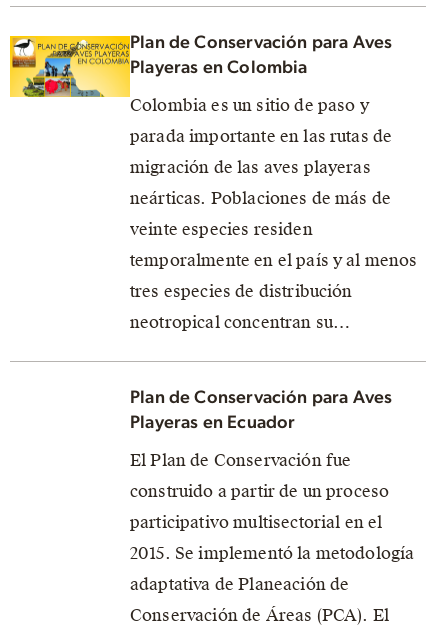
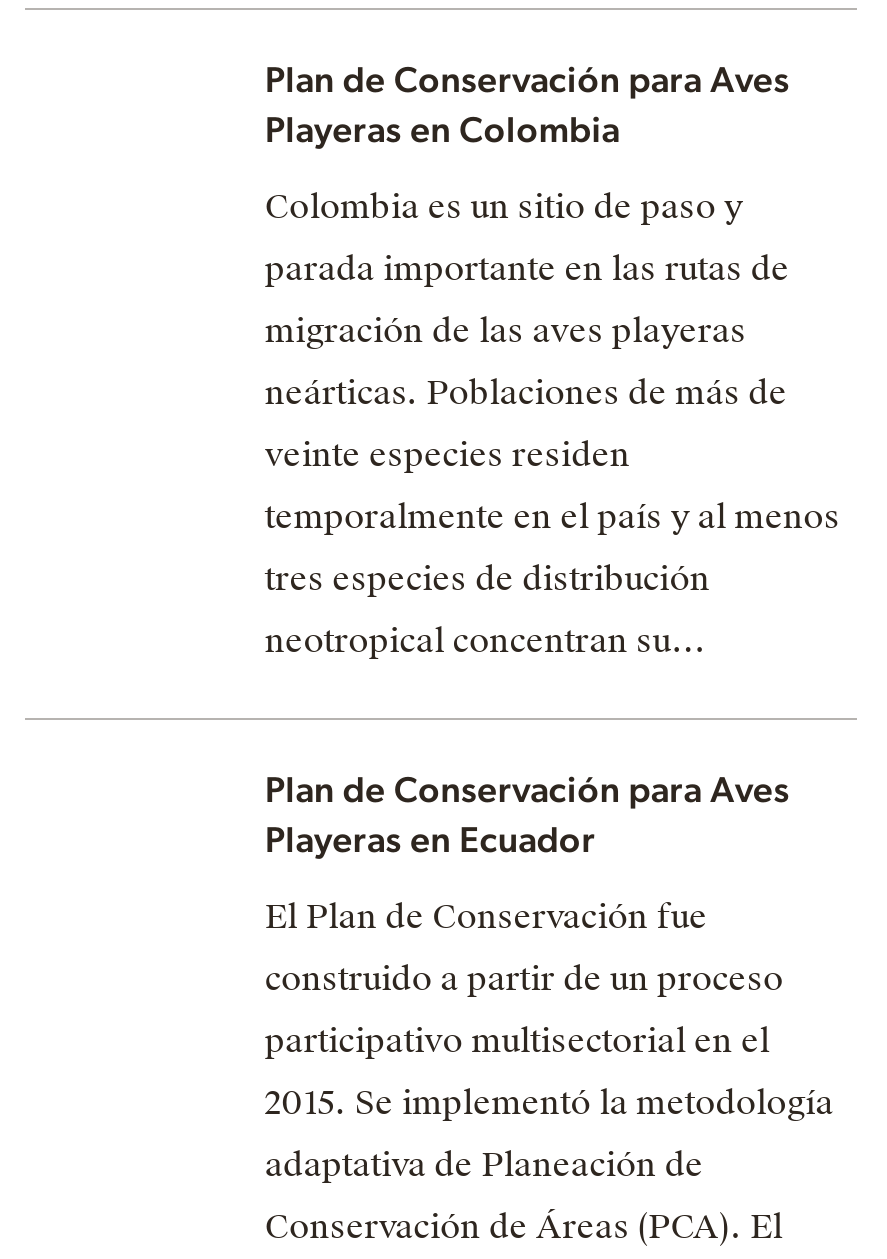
[9,35,131,98] [image] -> none

